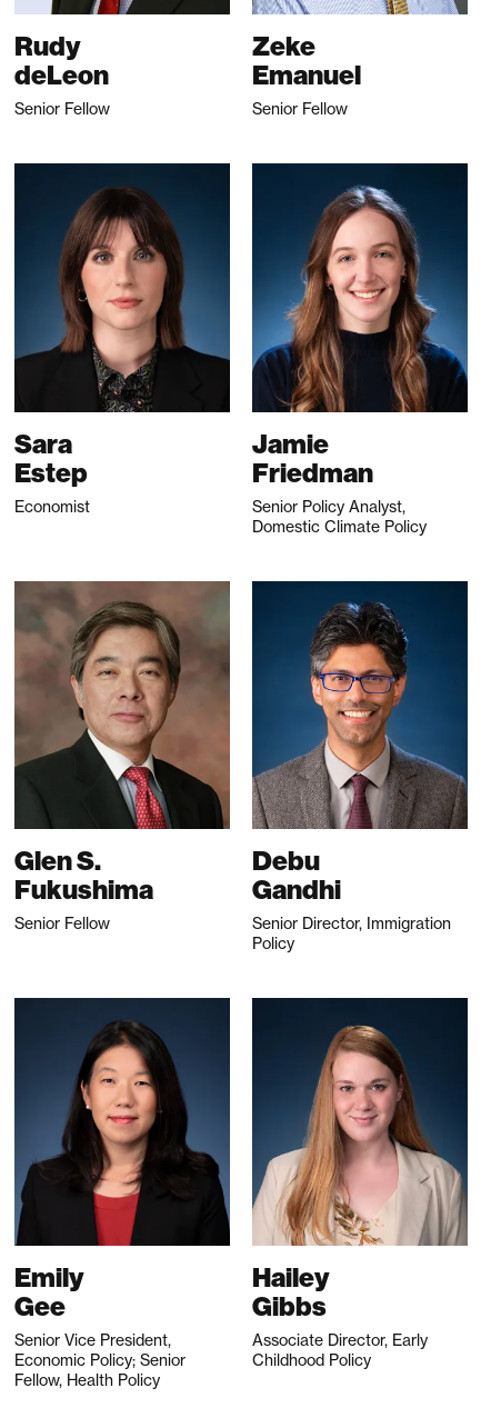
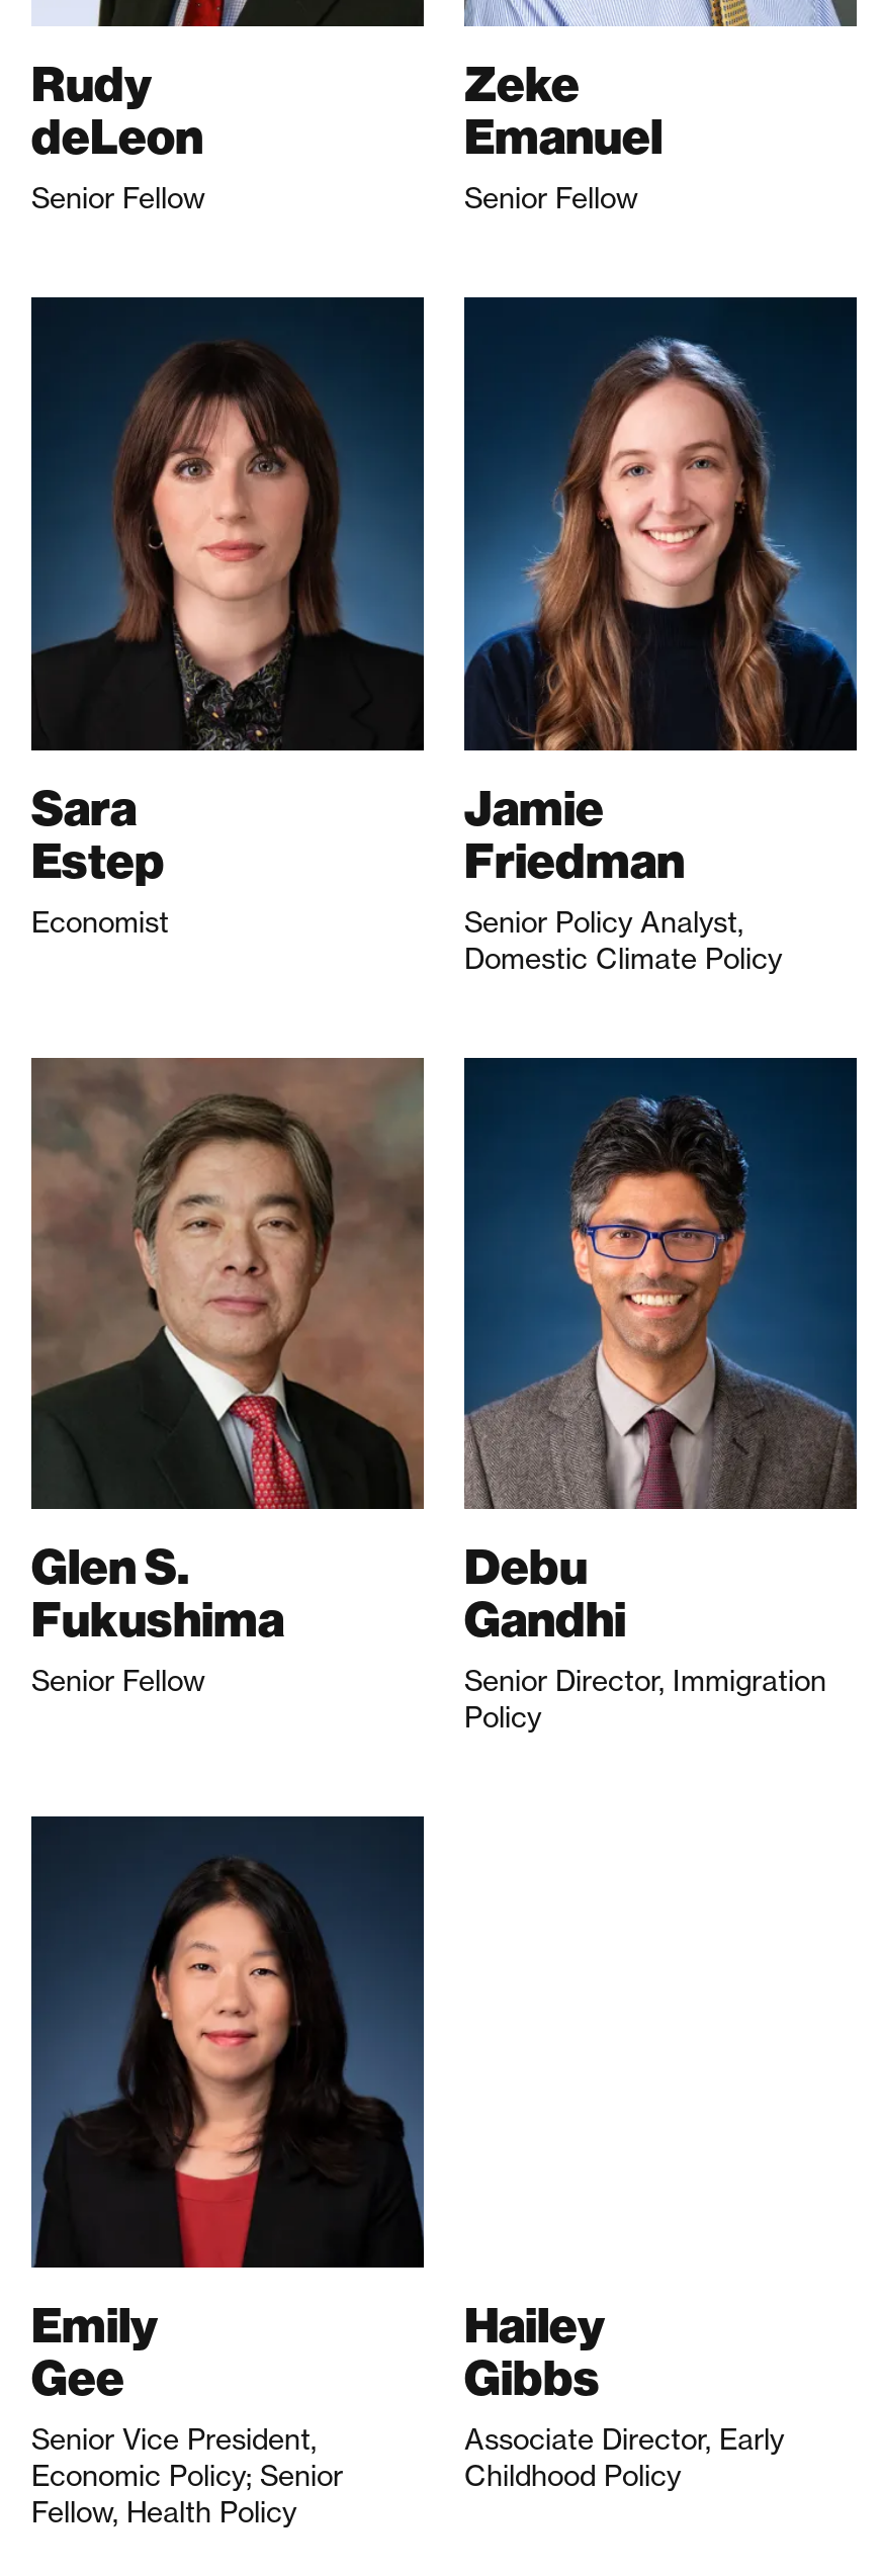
[251,997,469,1247] [image] -> none

